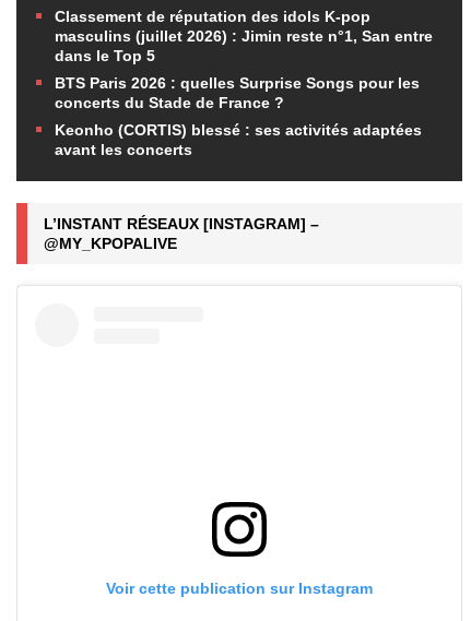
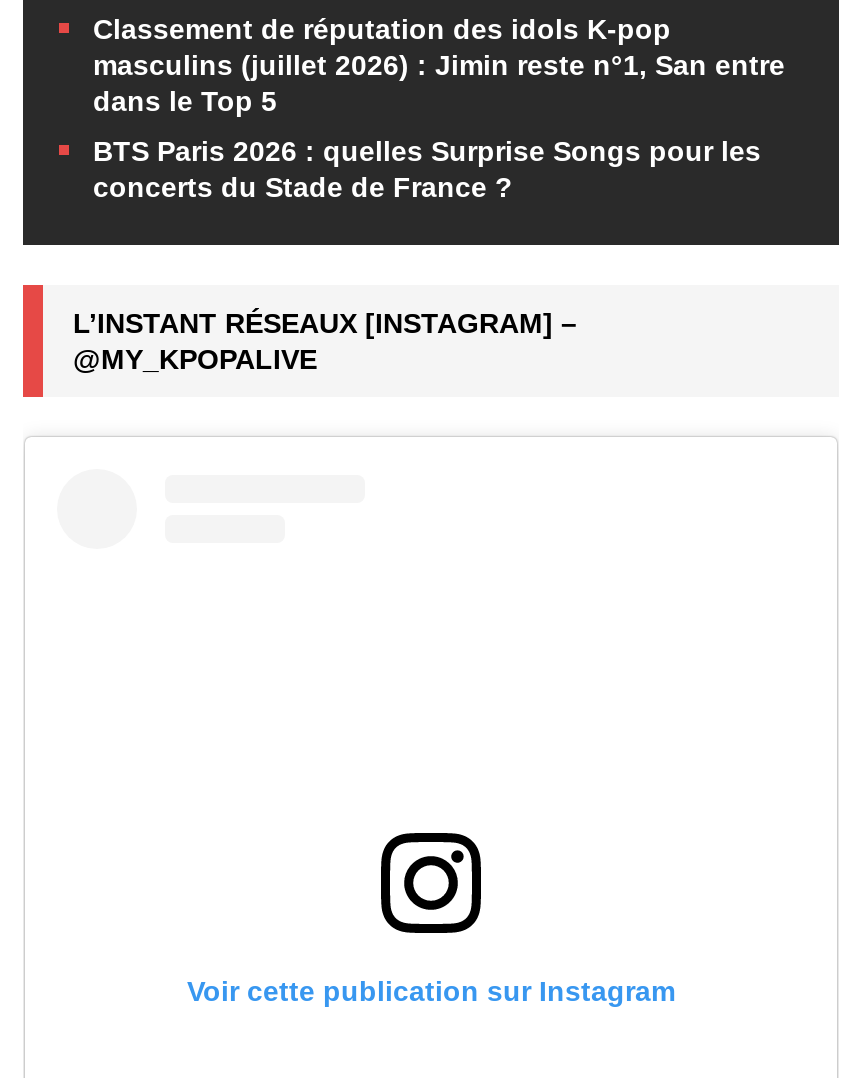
[55,121,422,158] Keonho (CORTIS) blessé : ses activités adaptées | avant les concerts -> none

